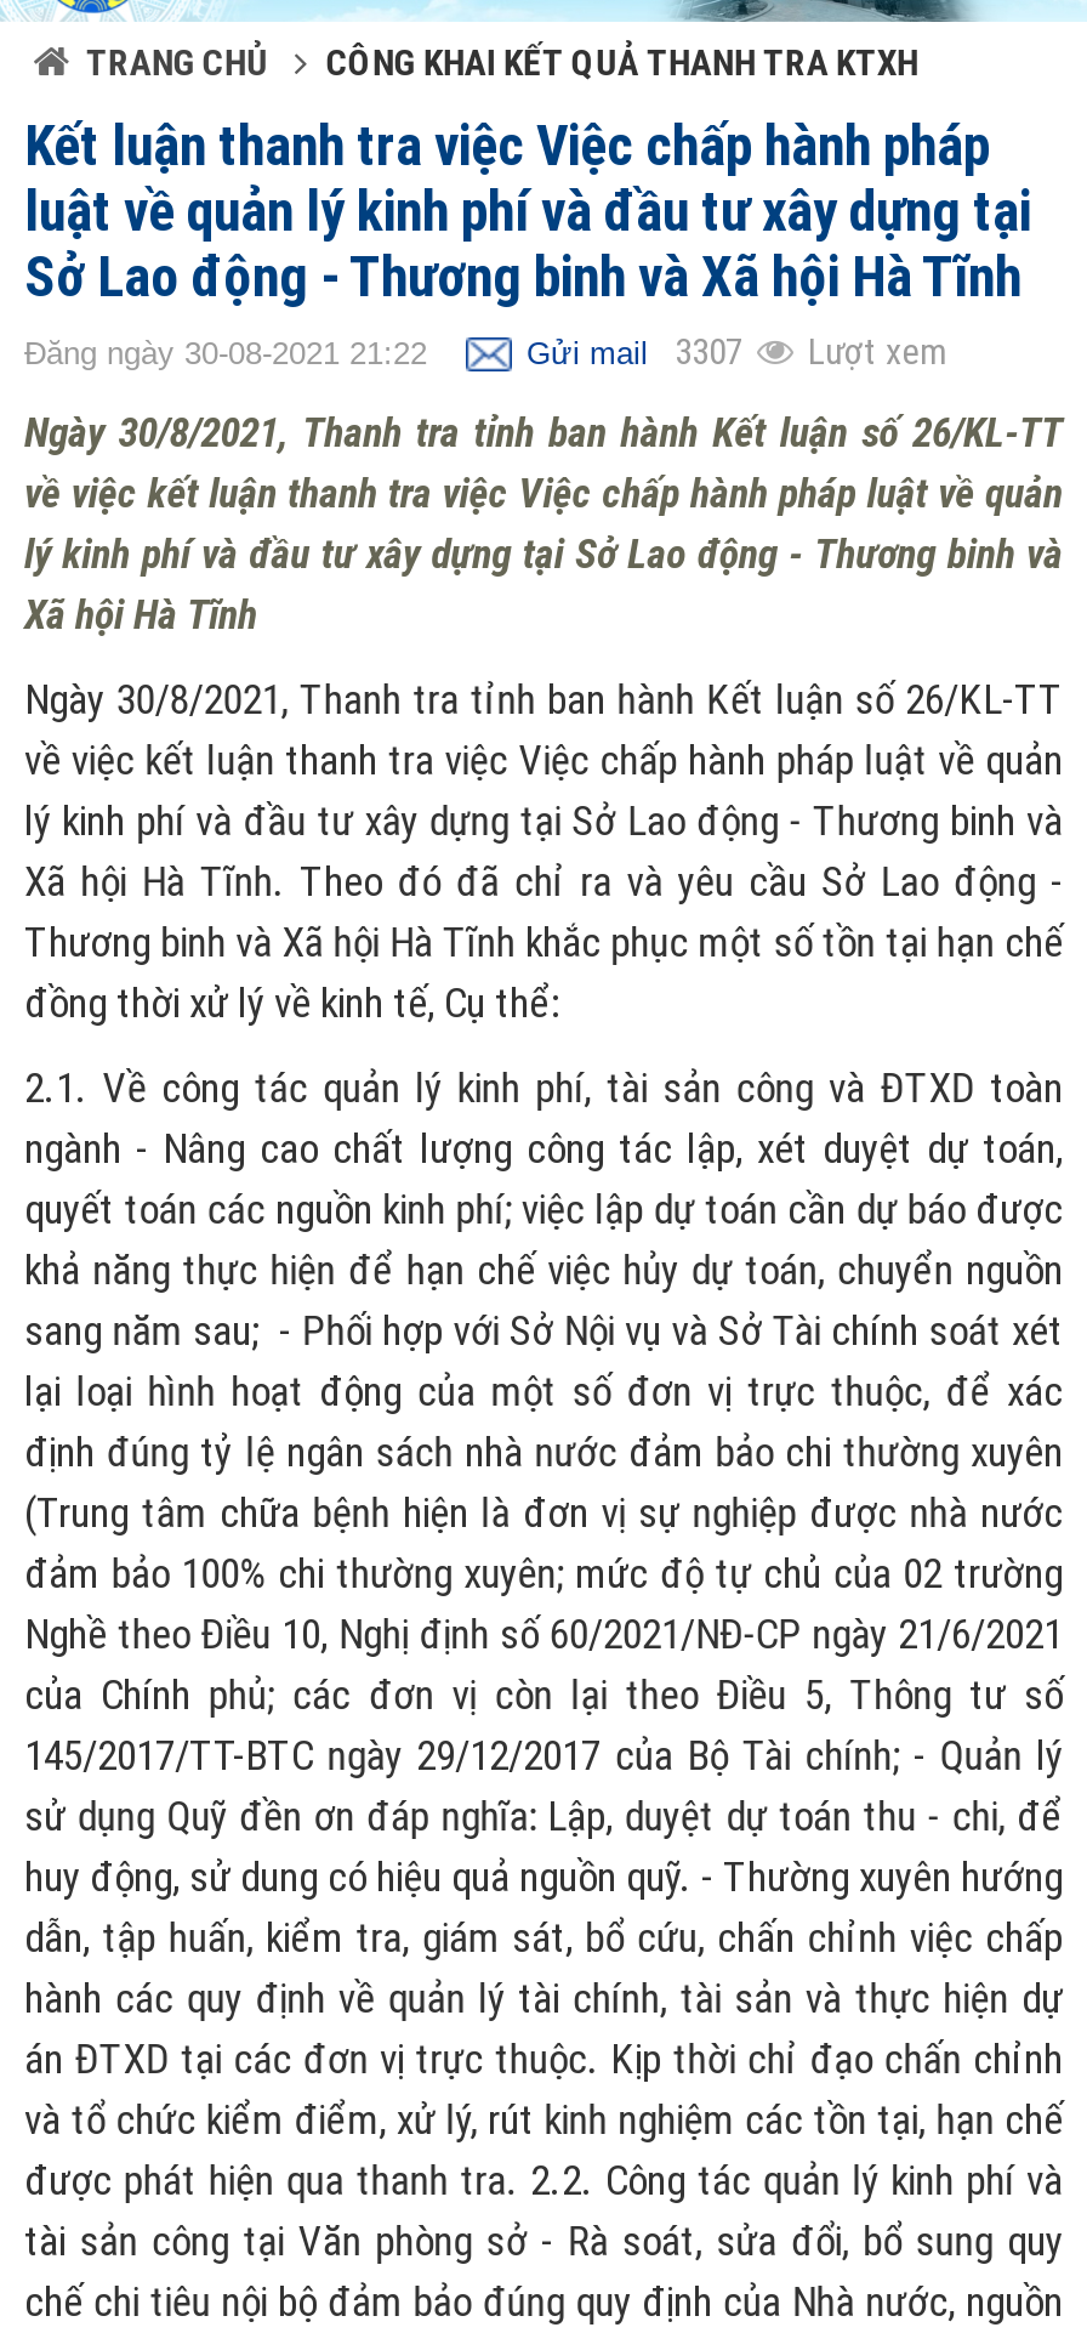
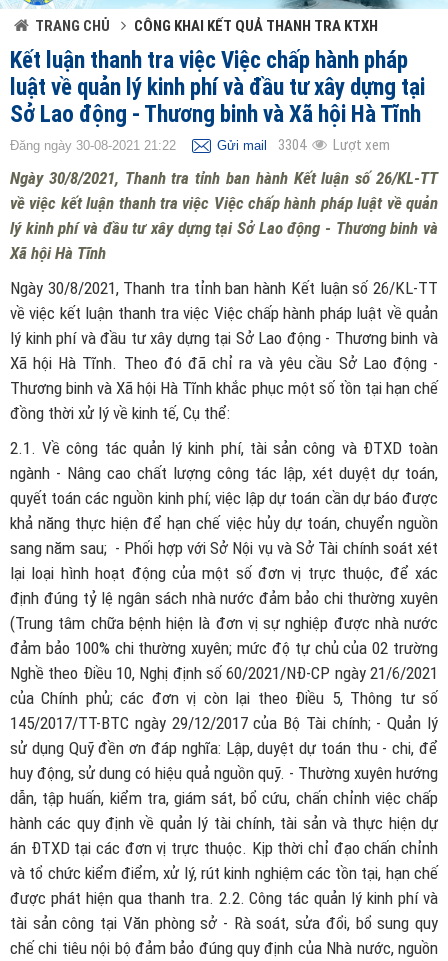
[527,330,946,374] Gửi mail 3307 Lượt xem -> [217,136,390,154] Gửi mail 3304 Lượt xem

